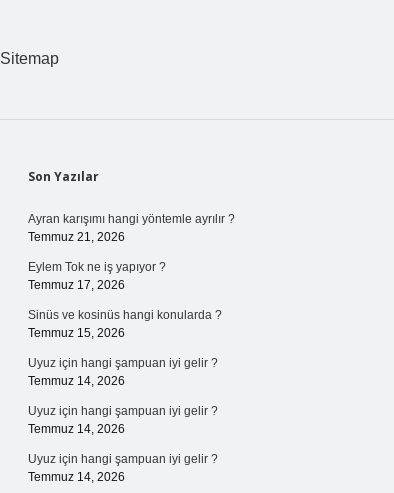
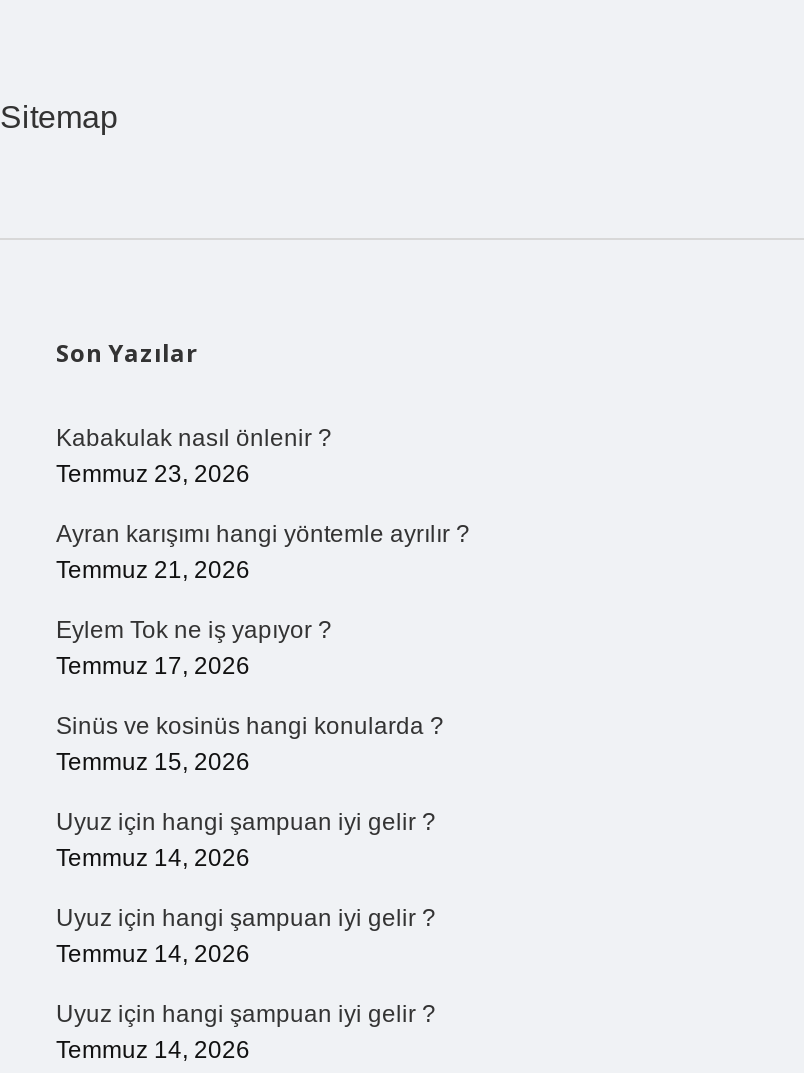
none -> [56,424,332,488] Kabakulak nasıl önlenir ? | Temmuz 23, 2026

